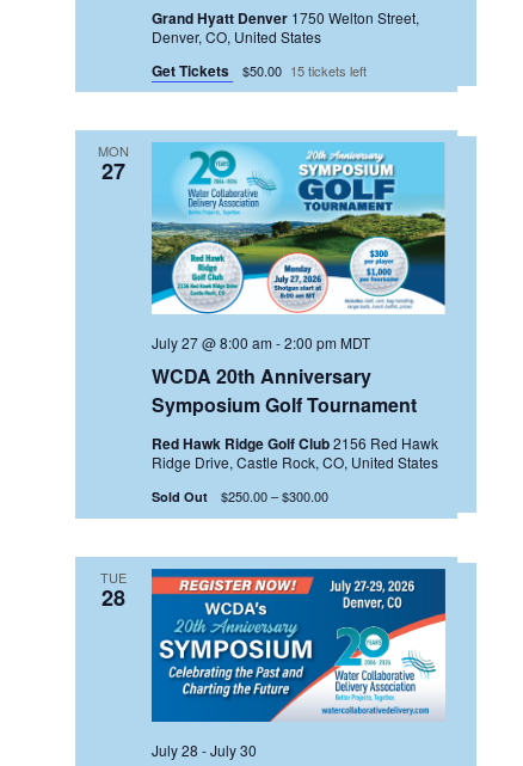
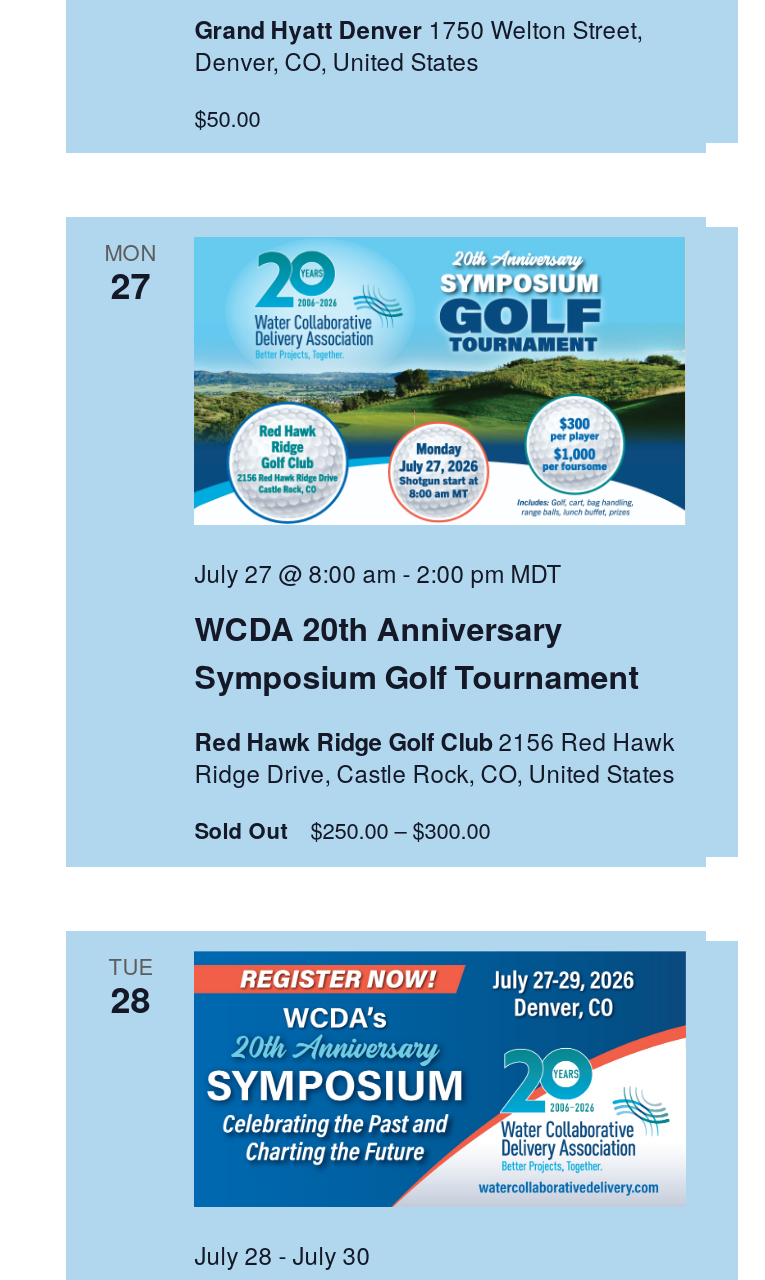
[152,60,367,81] Get Tickets $50.00 15 tickets left -> [195,101,261,133] $50.00

